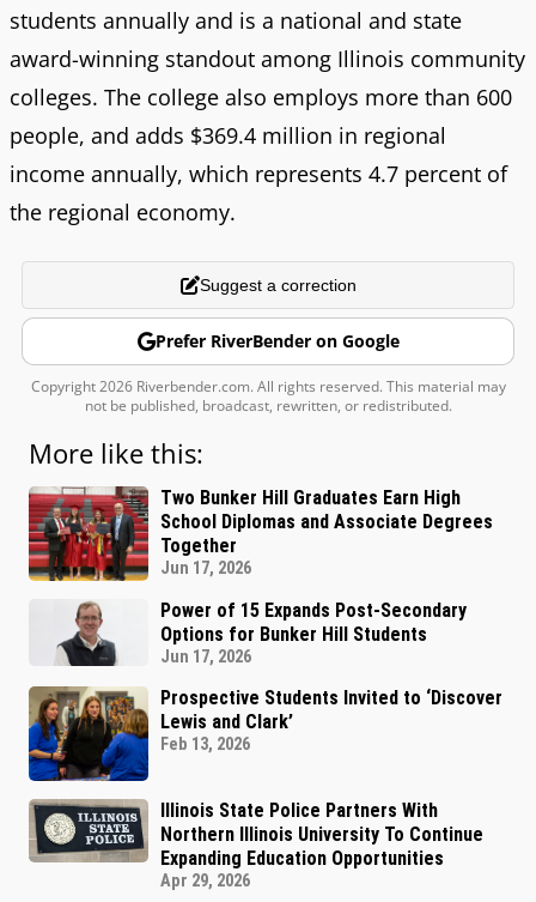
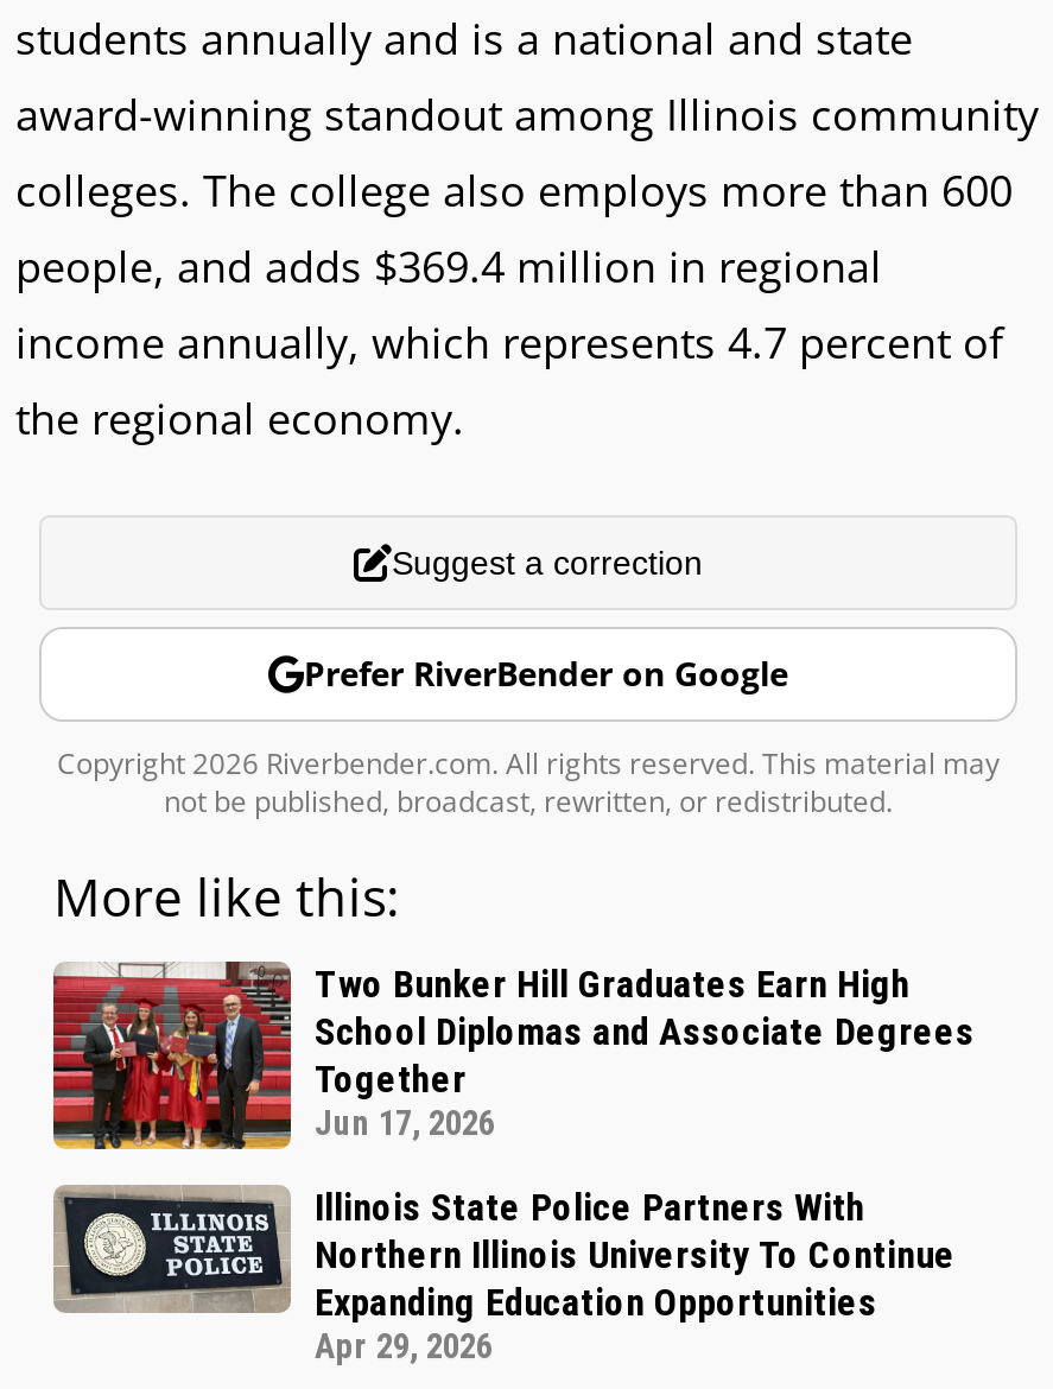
[55,599,502,755] [image] | Power of 15 Expands Post-Secondary | Options for Bunker Hill Students | Jun 17, 2026 | Prospective Students Invited to ‘Discover | Lewis and Clark’ | Feb 13, 2026 -> none
[28,686,150,782] [image] -> none

